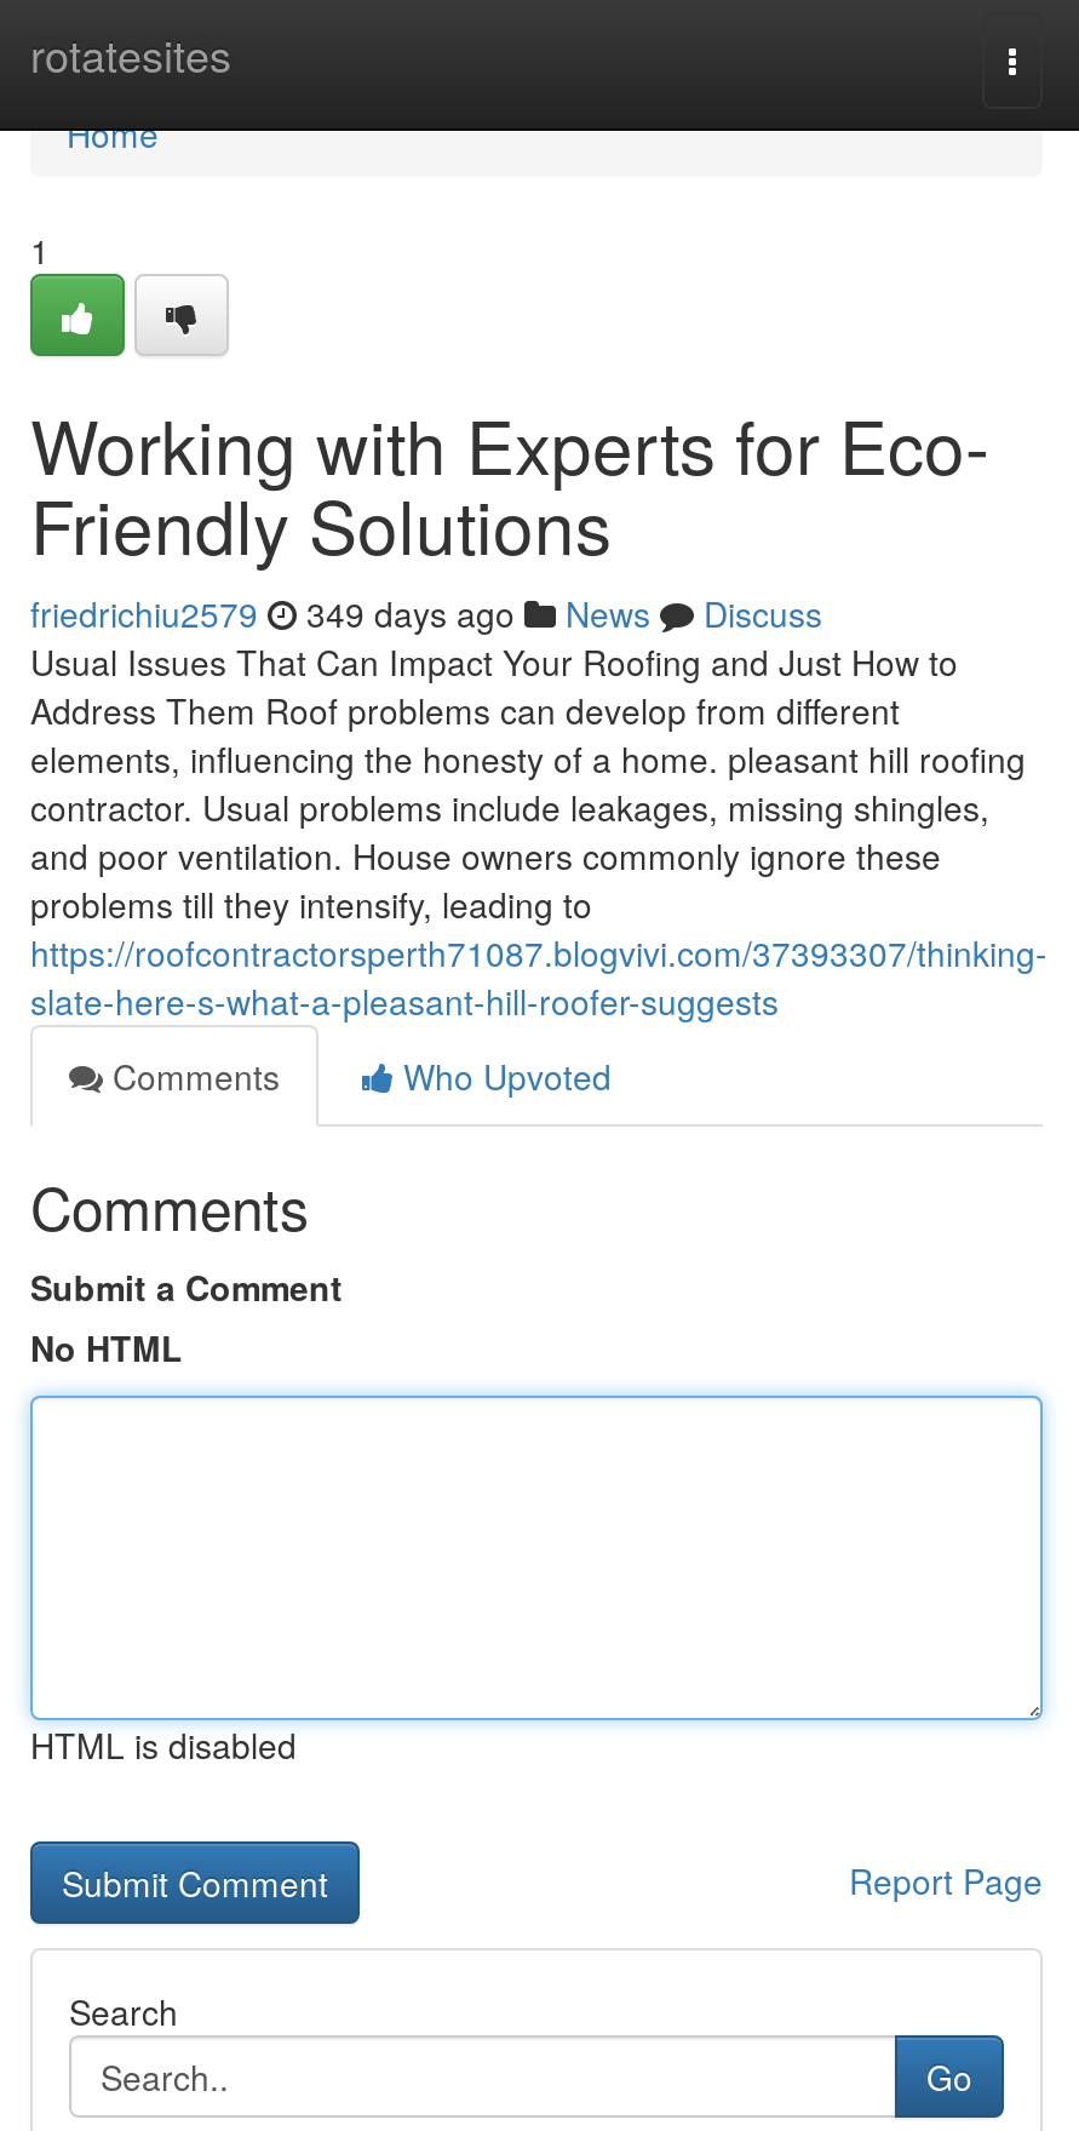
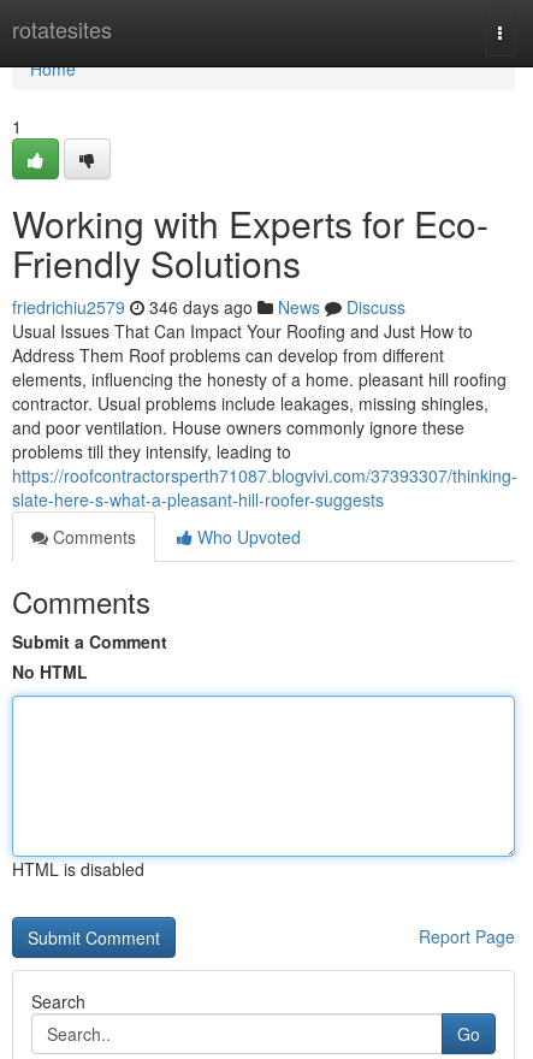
[30,589,822,637] friedrichiu2579 349 days ago News Discuss -> [12,295,405,319] friedrichiu2579 346 days ago News Discuss

